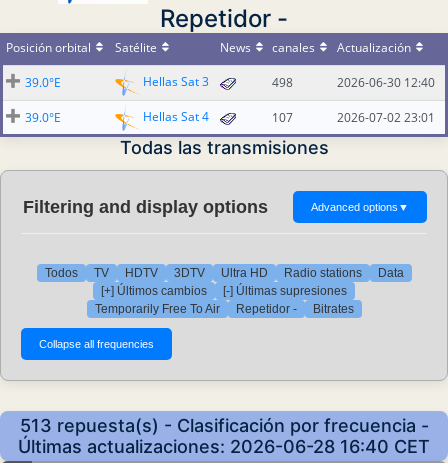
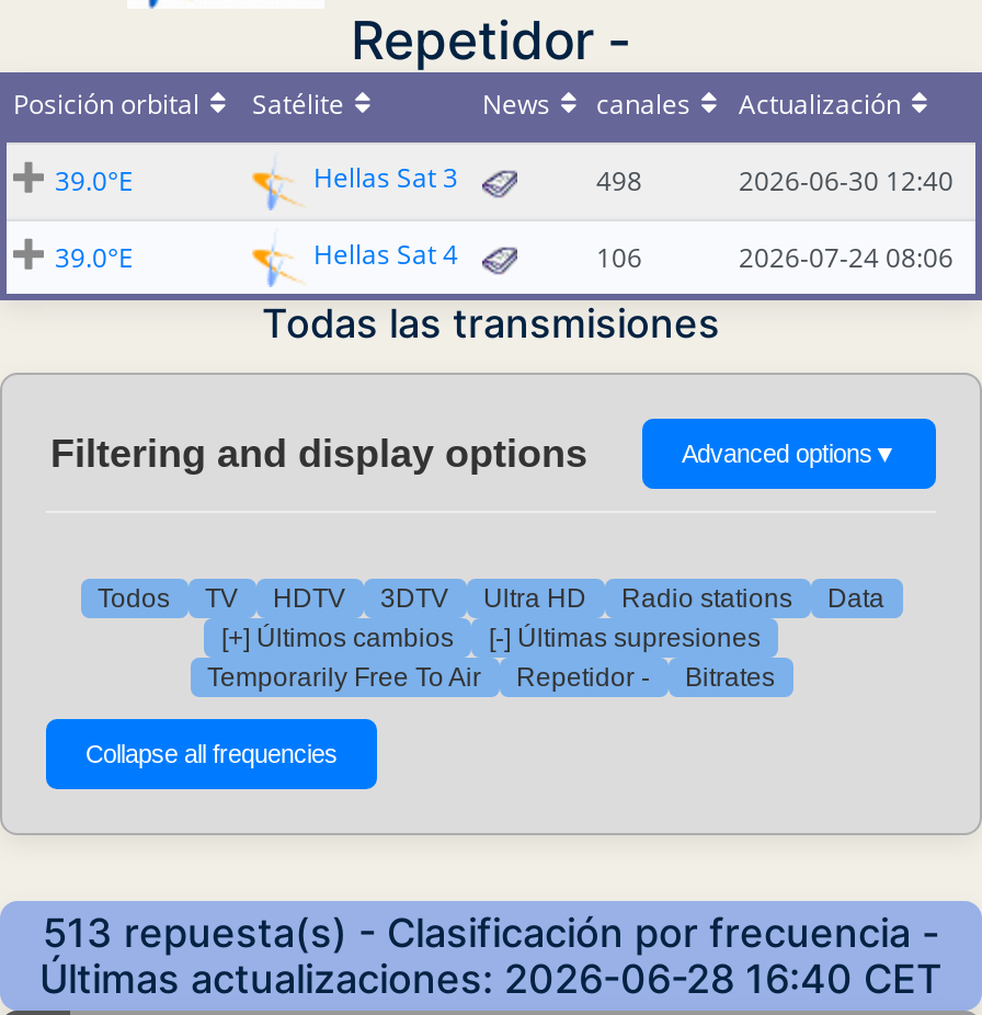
[272,109,293,126] 107 -> [596,240,642,277] 106
[337,109,435,126] 2026-07-02 23:01 -> [739,240,954,277] 2026-07-24 08:06

